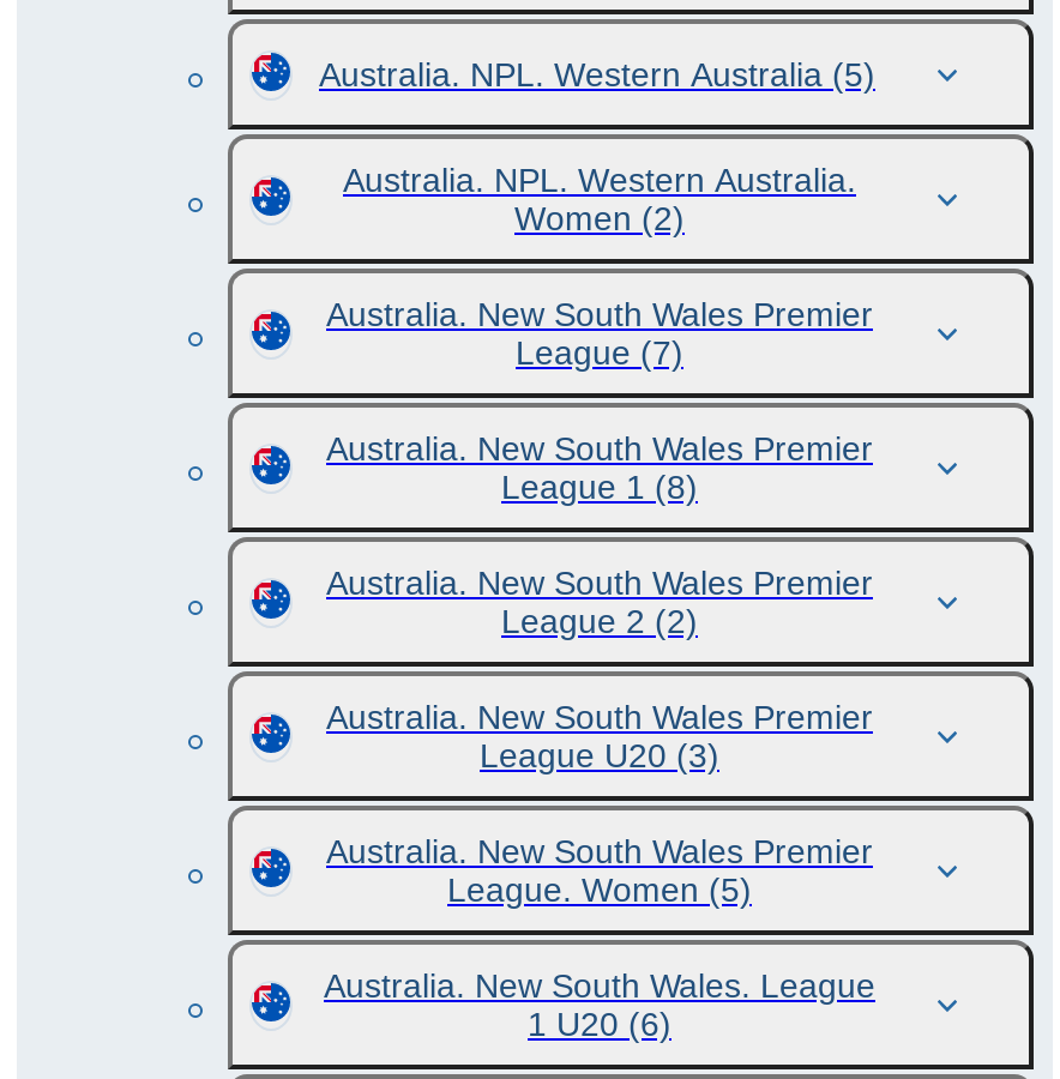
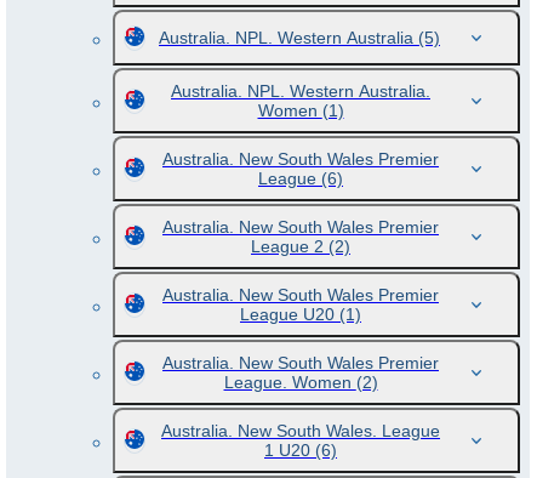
[514,199,685,237] Women (2) -> [258,101,344,120] Women (1)
[326,333,873,506] League (7) | Australia. New South Wales Premier | League 1 (8) -> [258,169,343,188] League (6)
[480,736,719,774] League U20 (3) -> [240,305,361,324] League U20 (1)
[447,870,752,909] League. Women (5) -> [224,372,378,392] League. Women (2)

